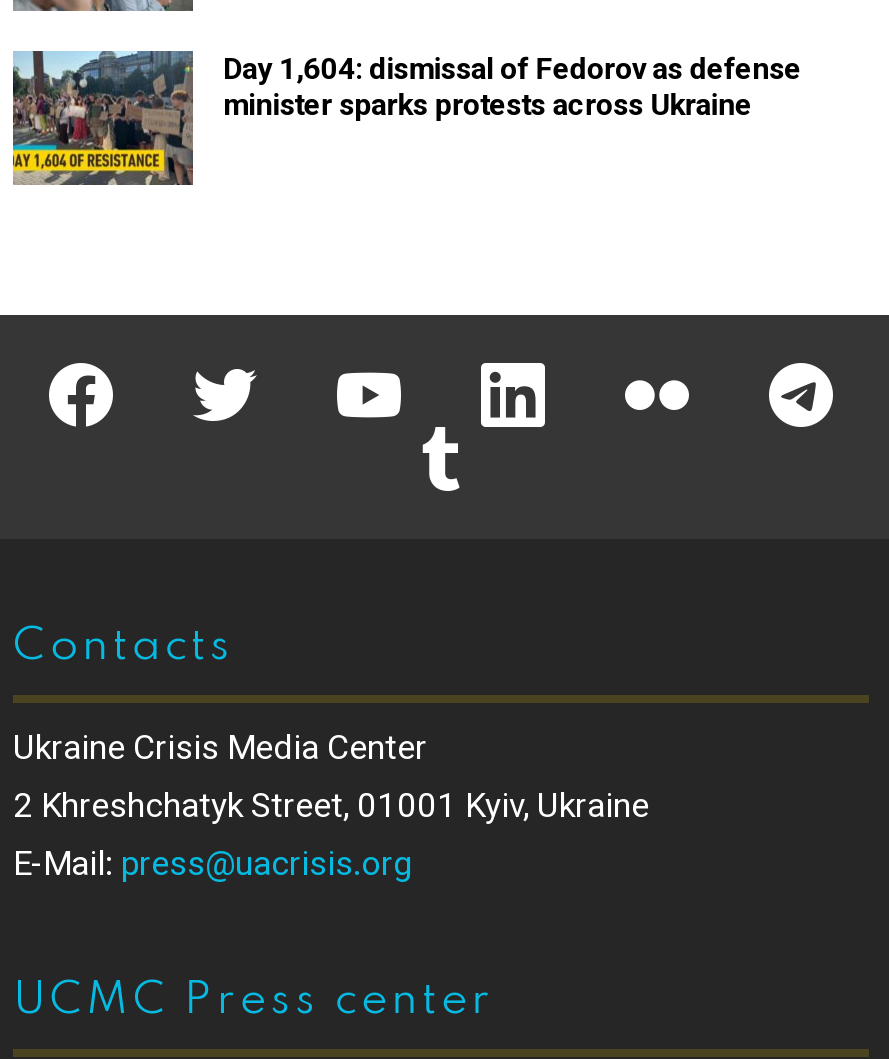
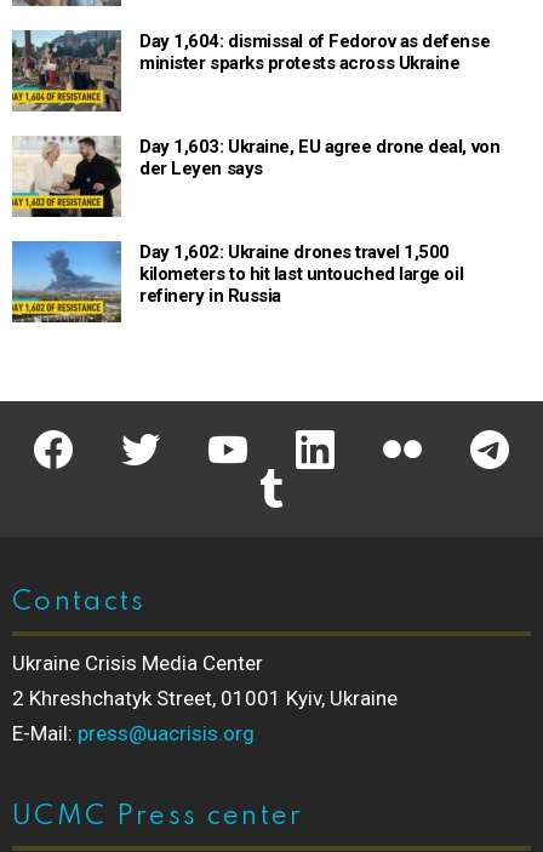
none -> [11,135,500,218] [image] | Day 1,603: Ukraine, EU agree drone deal, von | der Leyen says
none -> [11,241,463,324] [image] | Day 1,602: Ukraine drones travel 1,500 | kilometers to hit last untouched large oil | refinery in Russia

